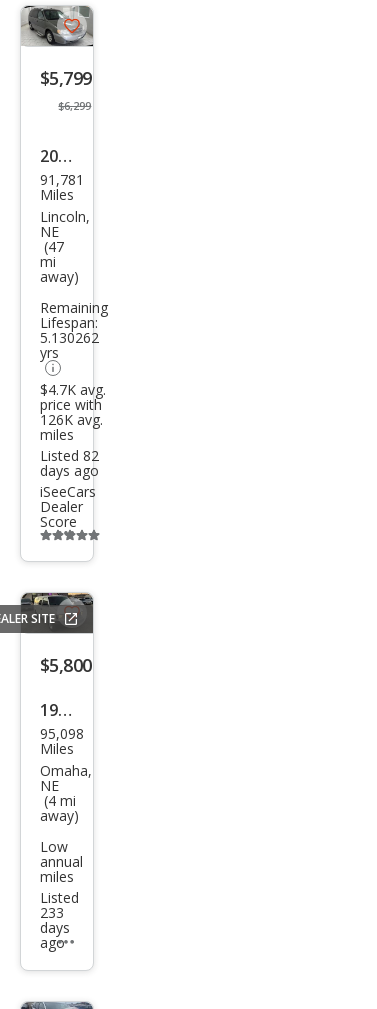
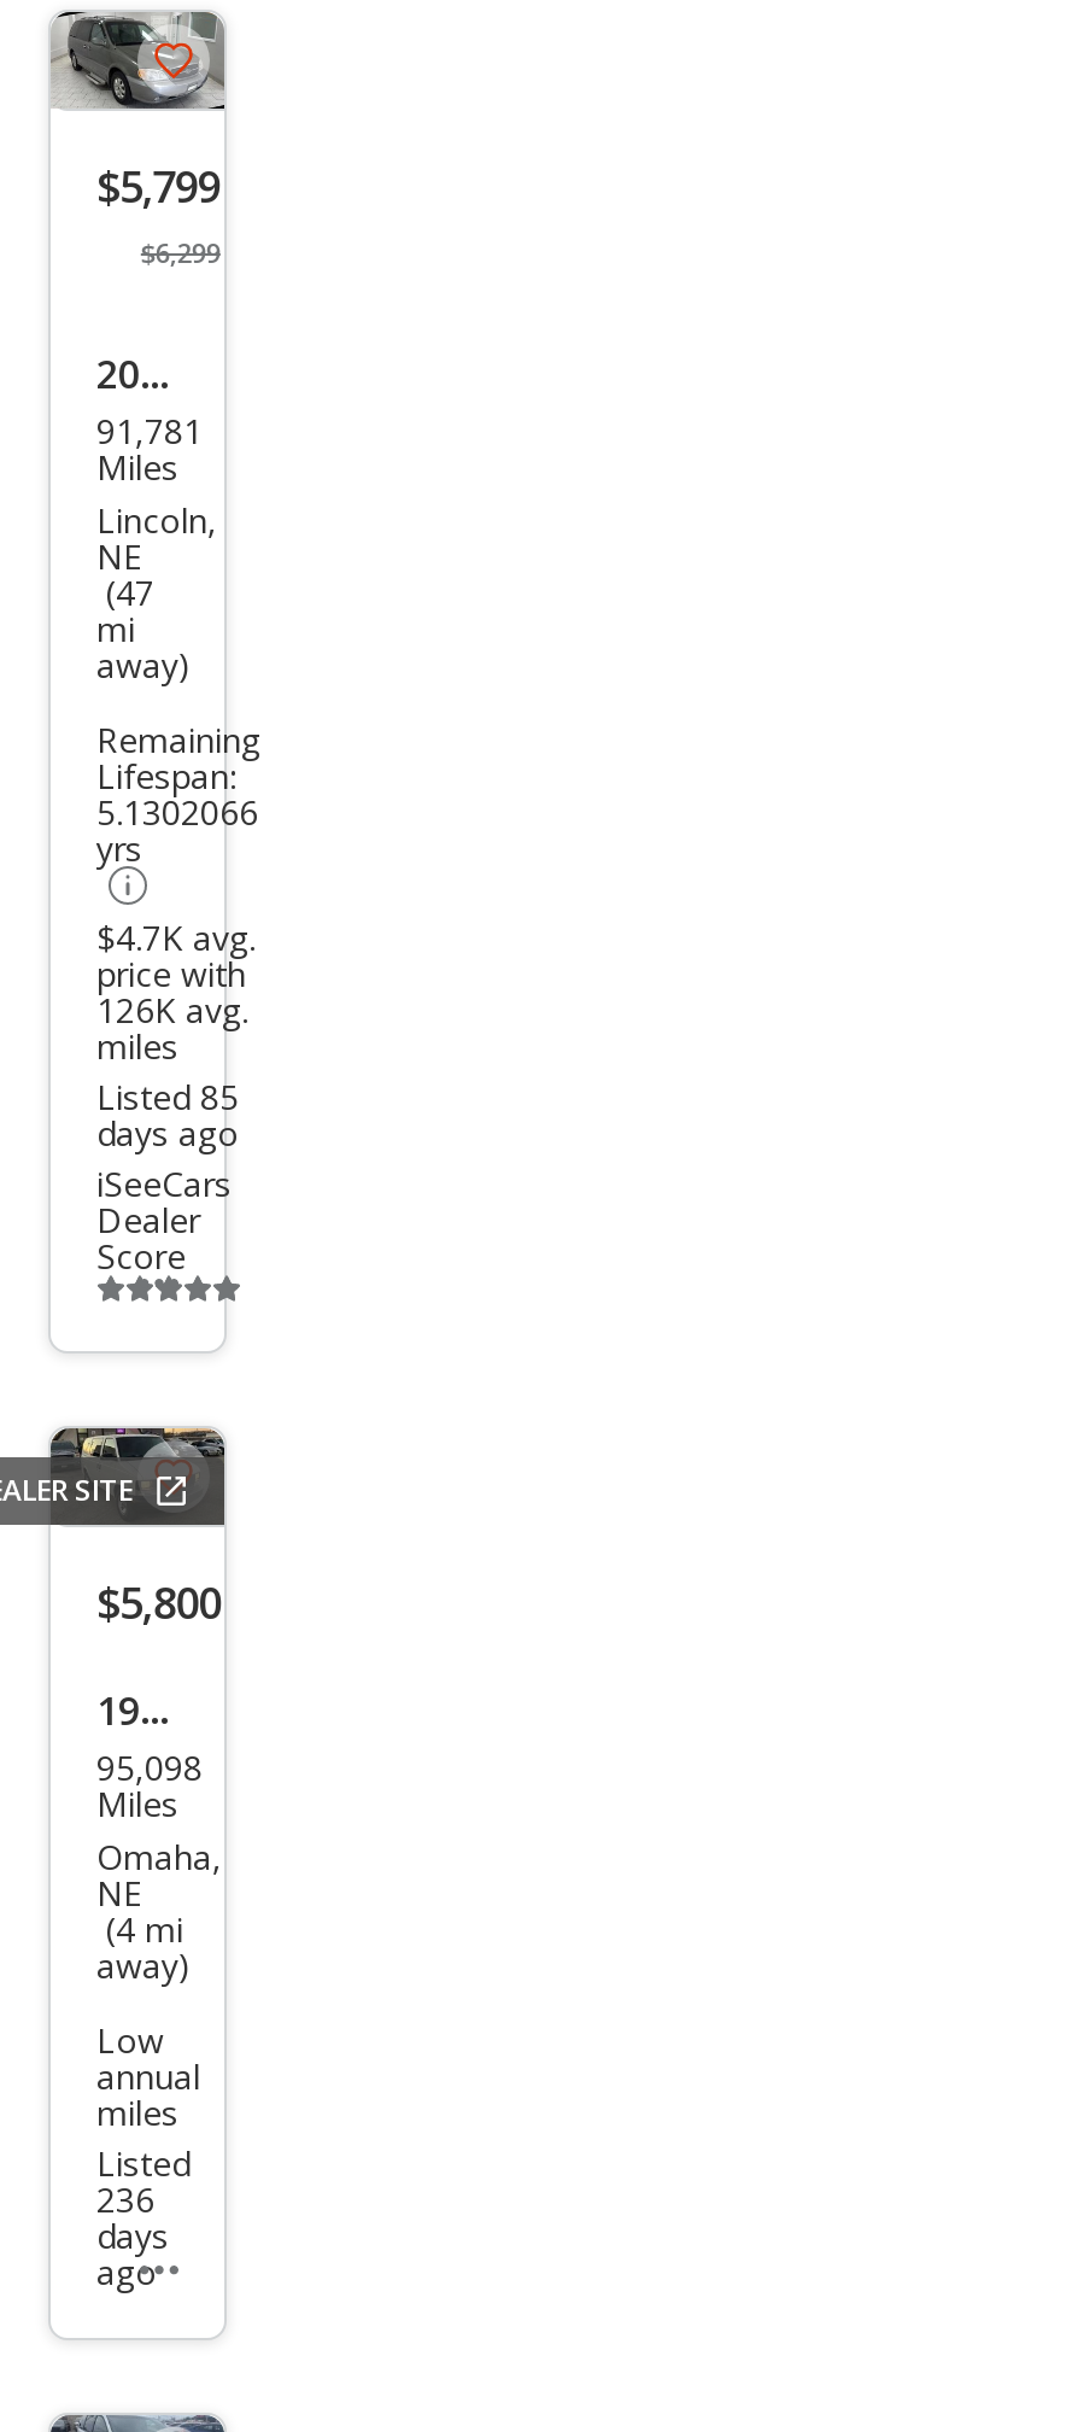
[40,328,99,347] 5.130262 -> [96,788,258,834] 5.1302066
[40,446,99,465] Listed 82 -> [96,1074,239,1119] Listed 85
[40,903,64,922] 233 -> [96,2175,154,2221] 236

